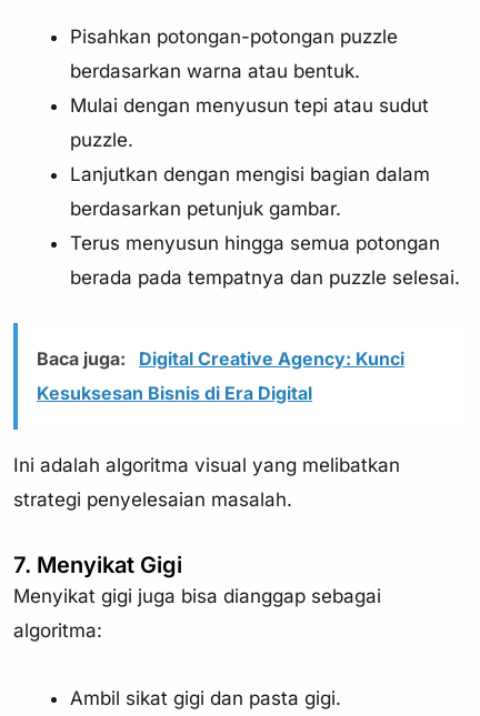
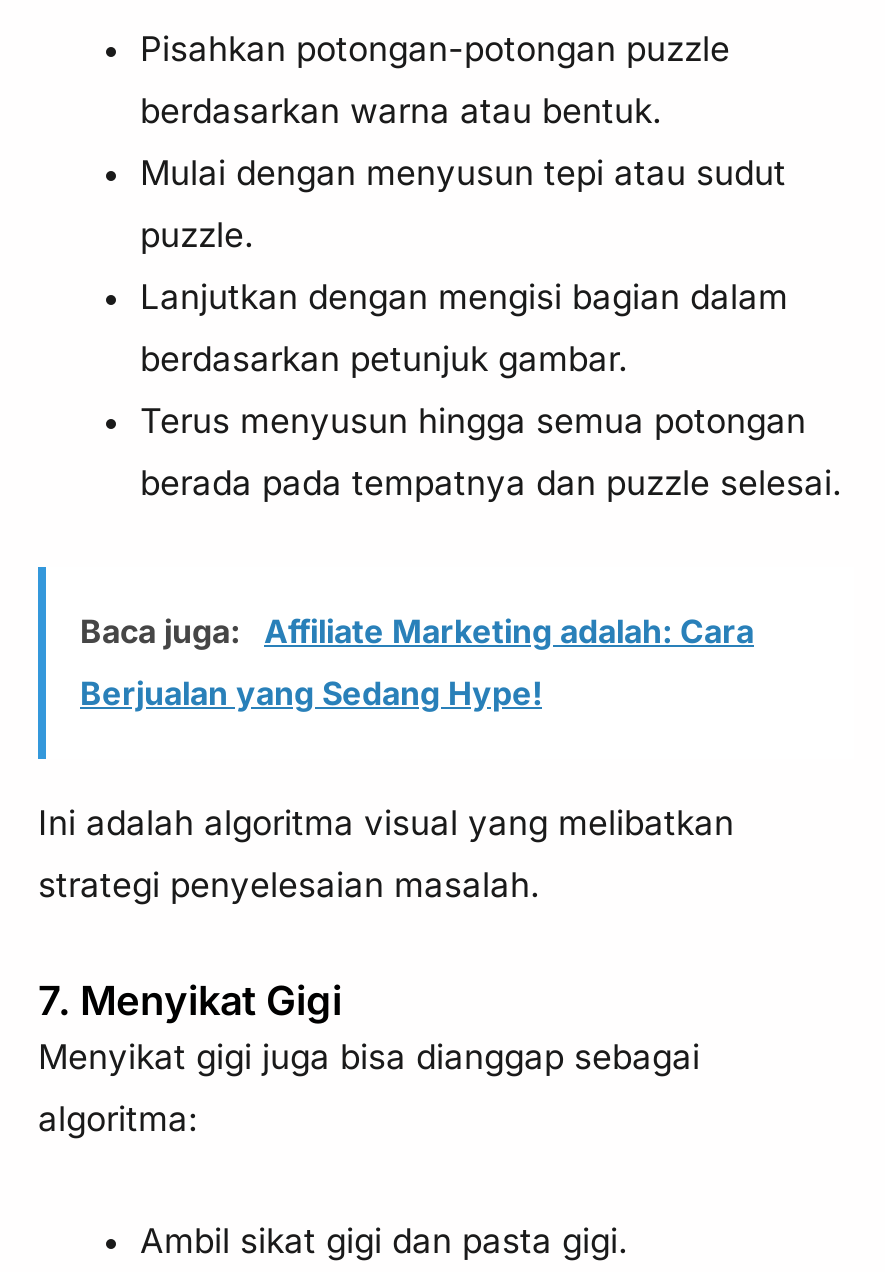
[37,348,404,370] Baca juga: Digital Creative Agency: Kunci -> [80,610,754,650] Baca juga: Affiliate Marketing adalah: Cara
[37,382,312,404] Kesuksesan Bisnis di Era Digital -> [80,672,542,712] Berjualan yang Sedang Hype!

